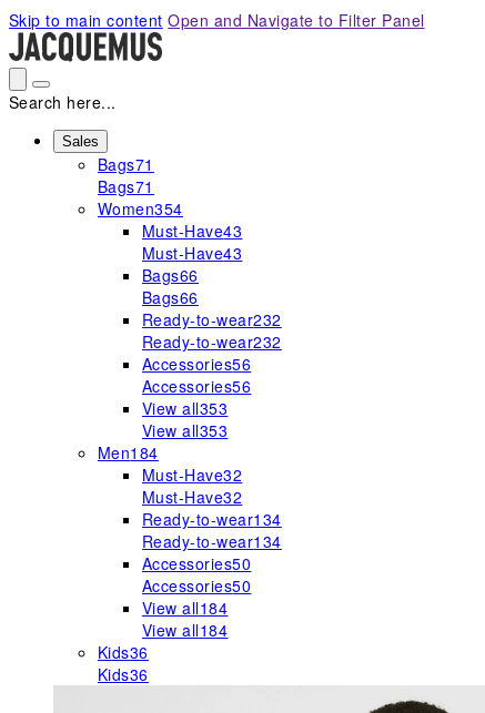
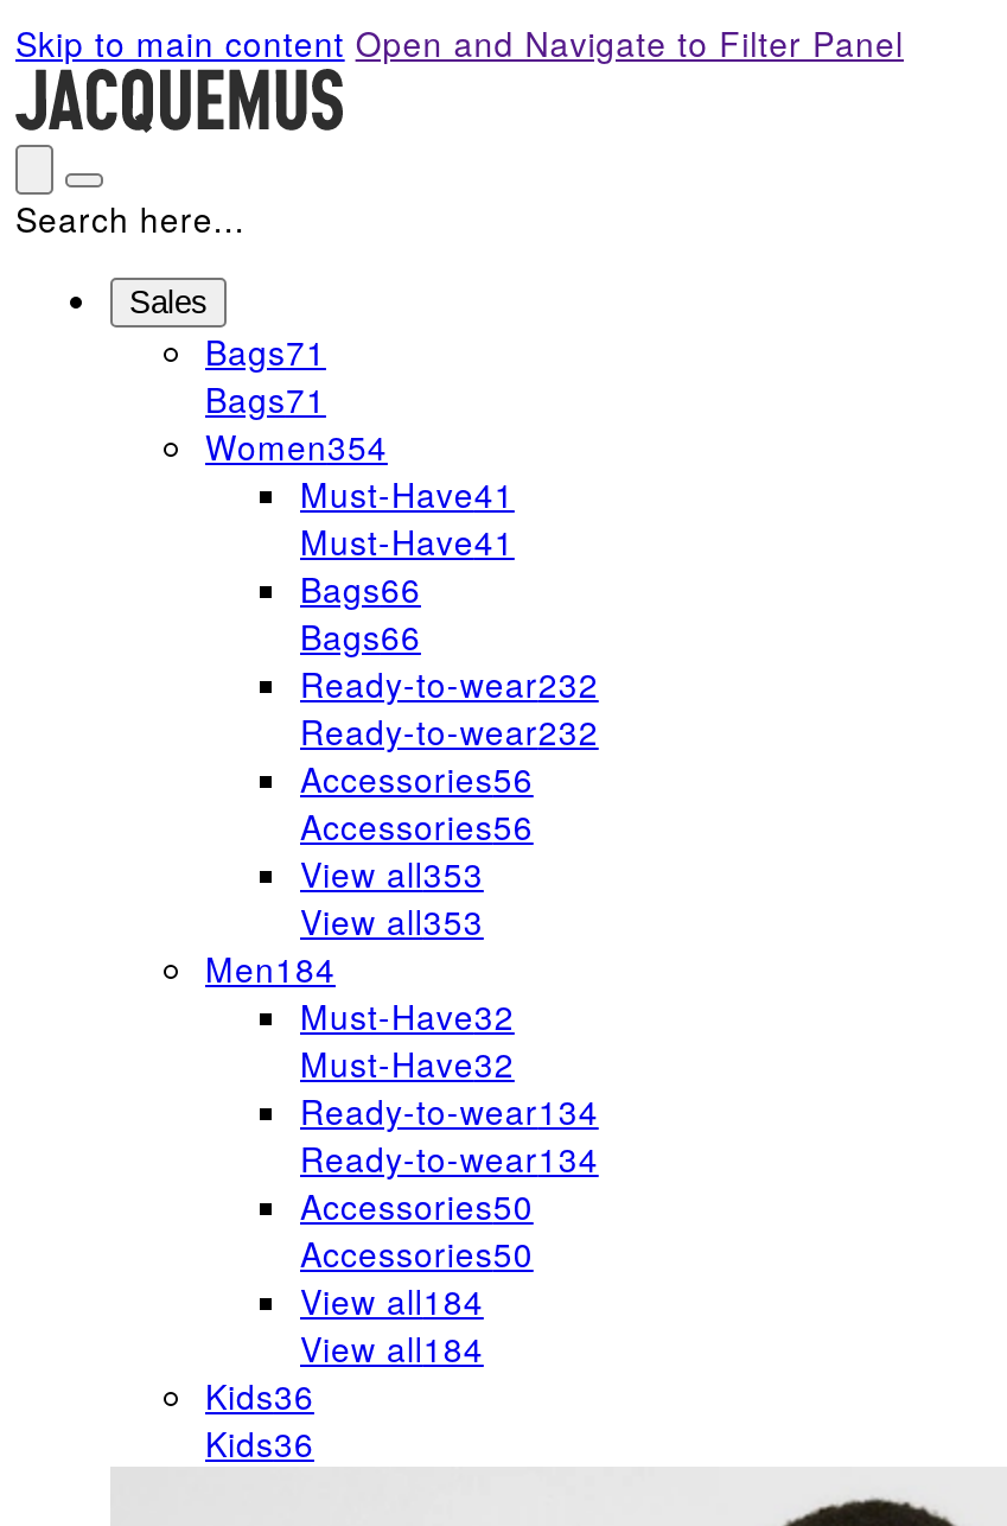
[142,220,242,242] Must-Have43 -> [300,470,515,517] Must-Have41
[142,242,242,264] Must-Have43 -> [300,517,515,565] Must-Have41

